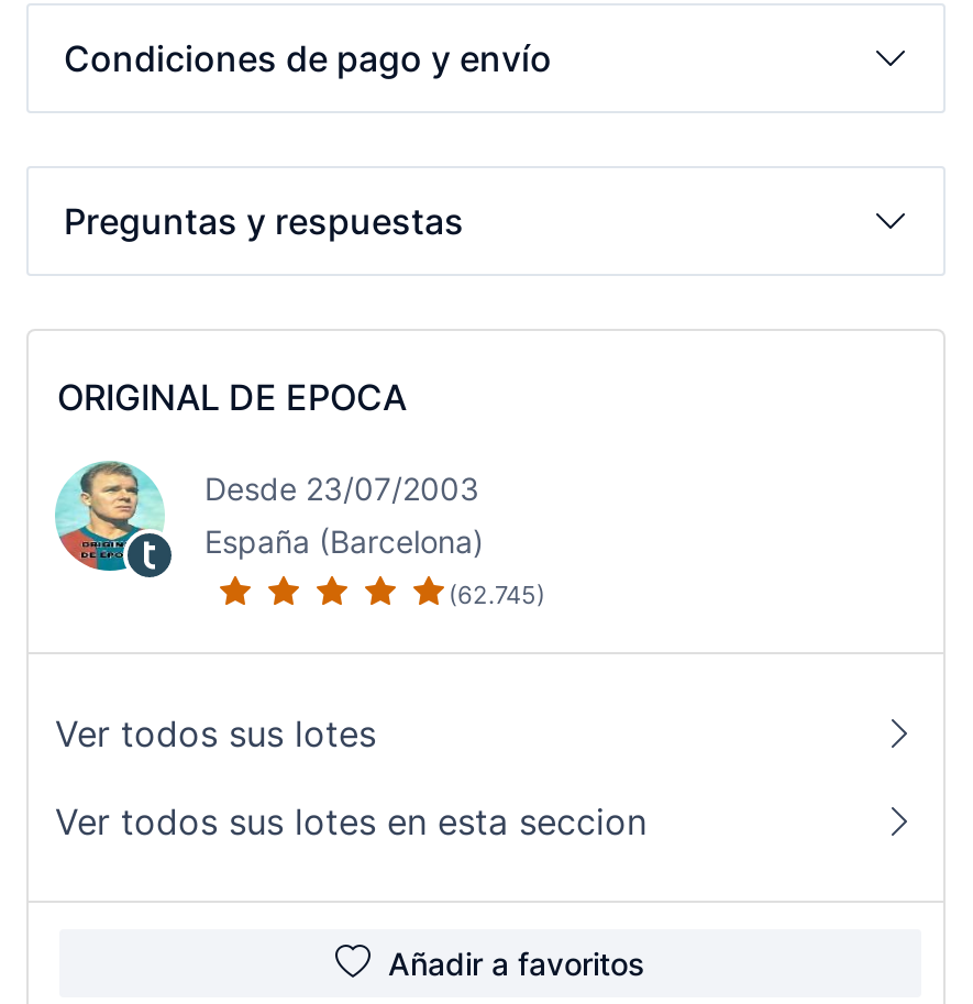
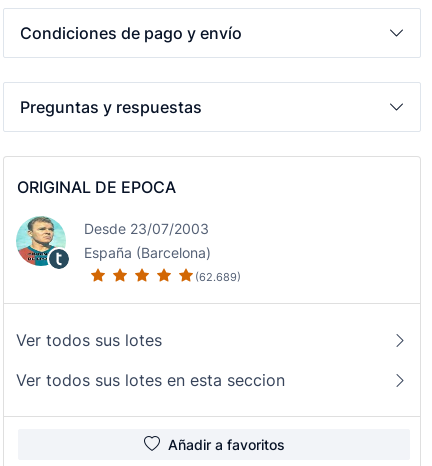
[449,579,545,609] (62.745) -> [195,270,241,284] (62.689)

